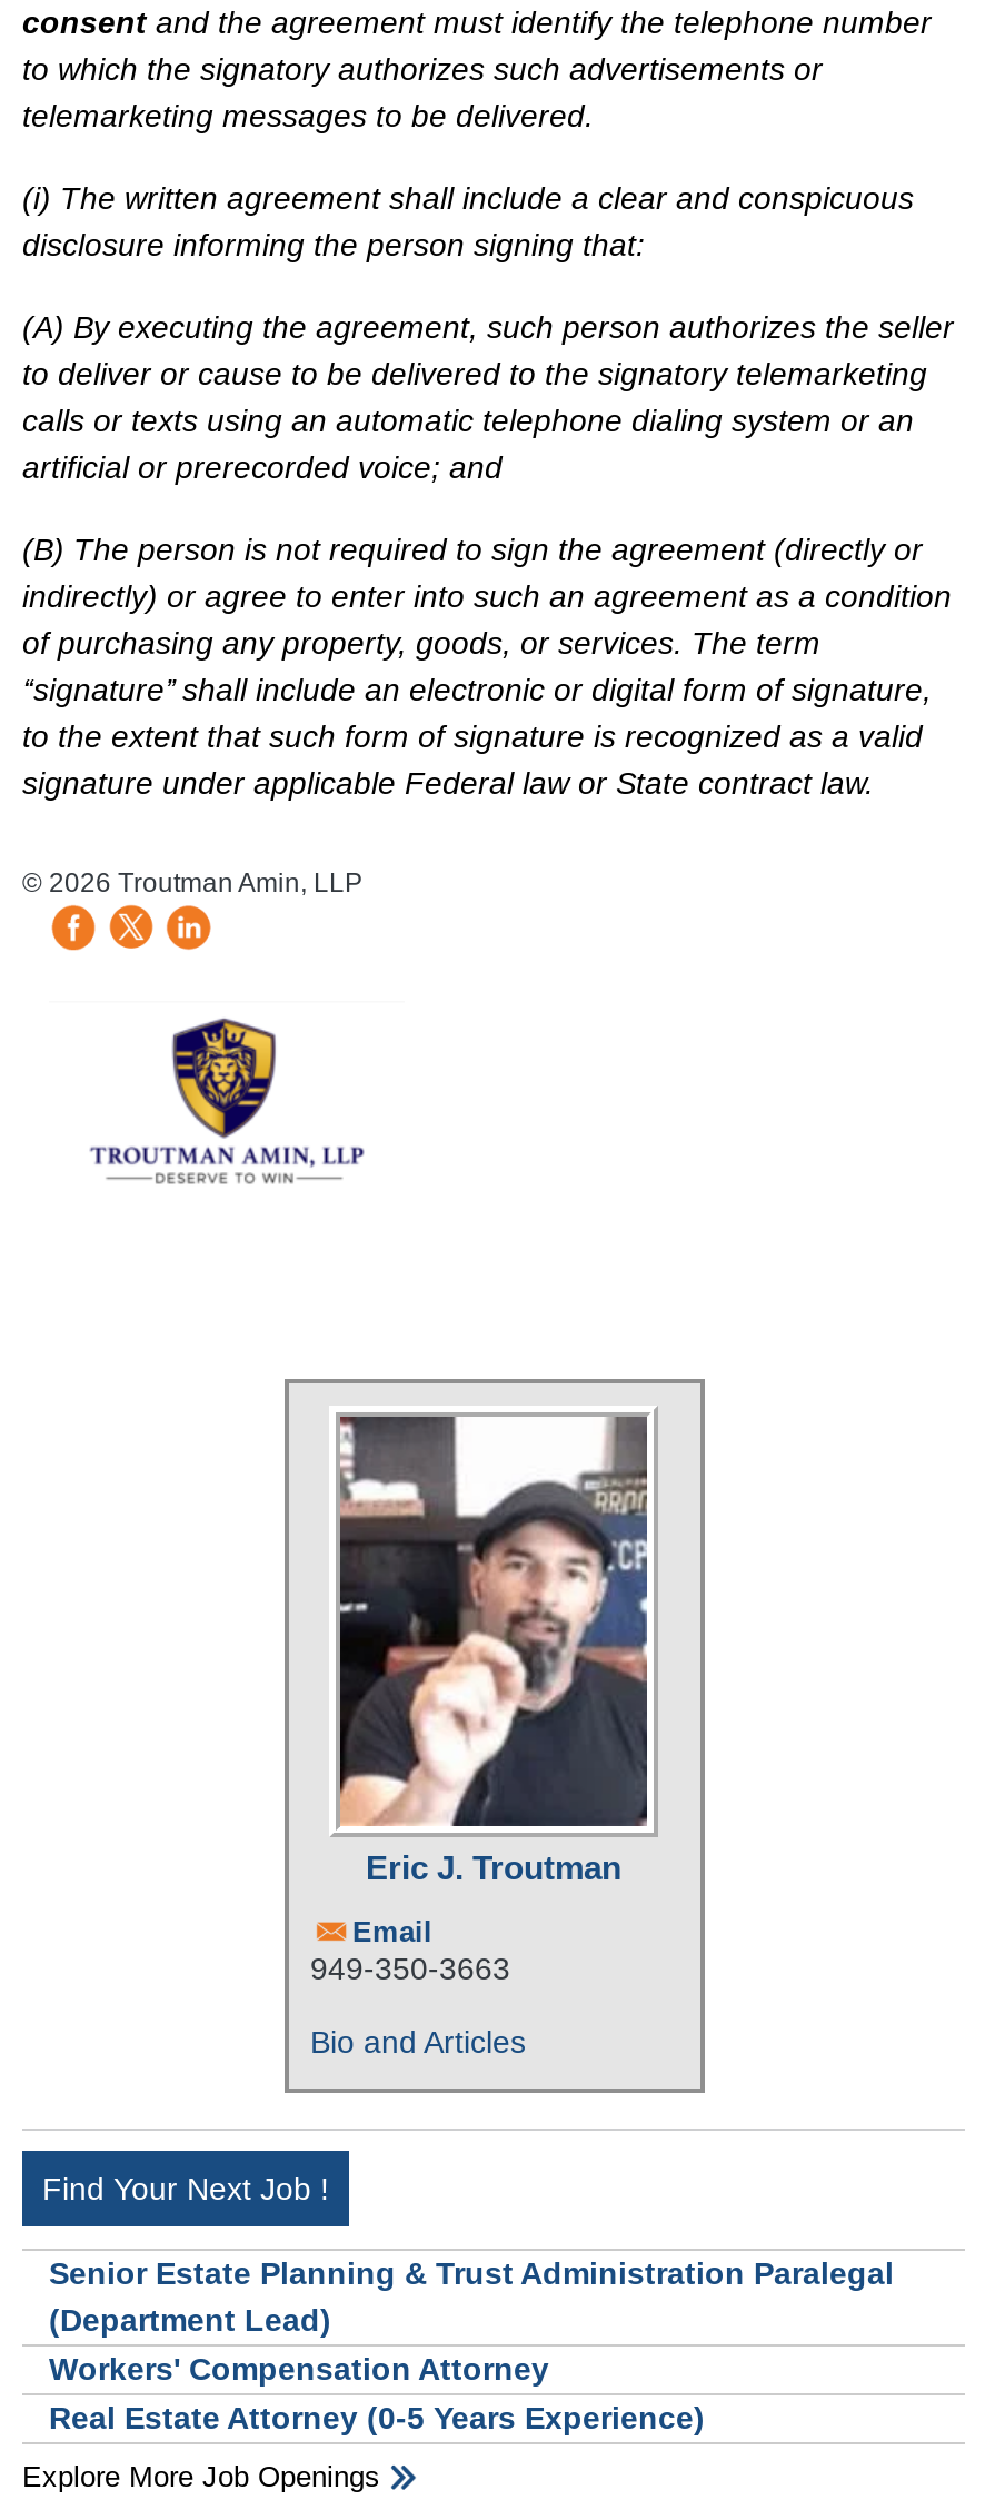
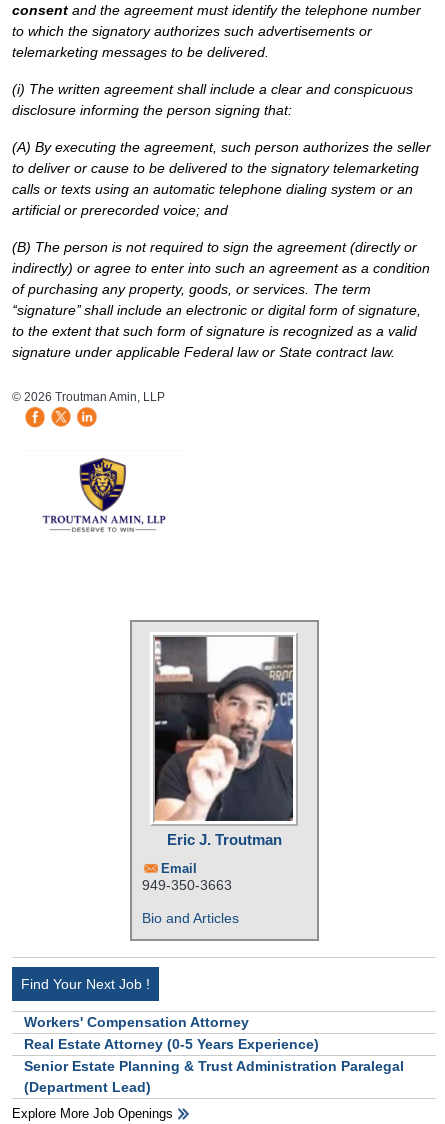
moved [49,2256,894,2338] -> [24,1058,404,1095]: Senior Estate Planning & Trust Administration Paralegal | (Department Lead)
moved [49,2352,705,2436] -> [24,1014,319,1052]: Workers' Compensation Attorney | Real Estate Attorney (0-5 Years Experience)

